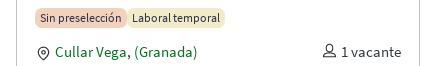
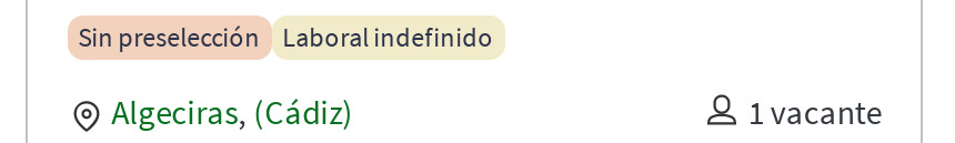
[132,10,220,25] Laboral temporal -> [282,20,493,53] Laboral indefinido
[55,42,198,61] Cullar Vega, (Granada) -> [111,90,353,133] Algeciras, (Cádiz)

